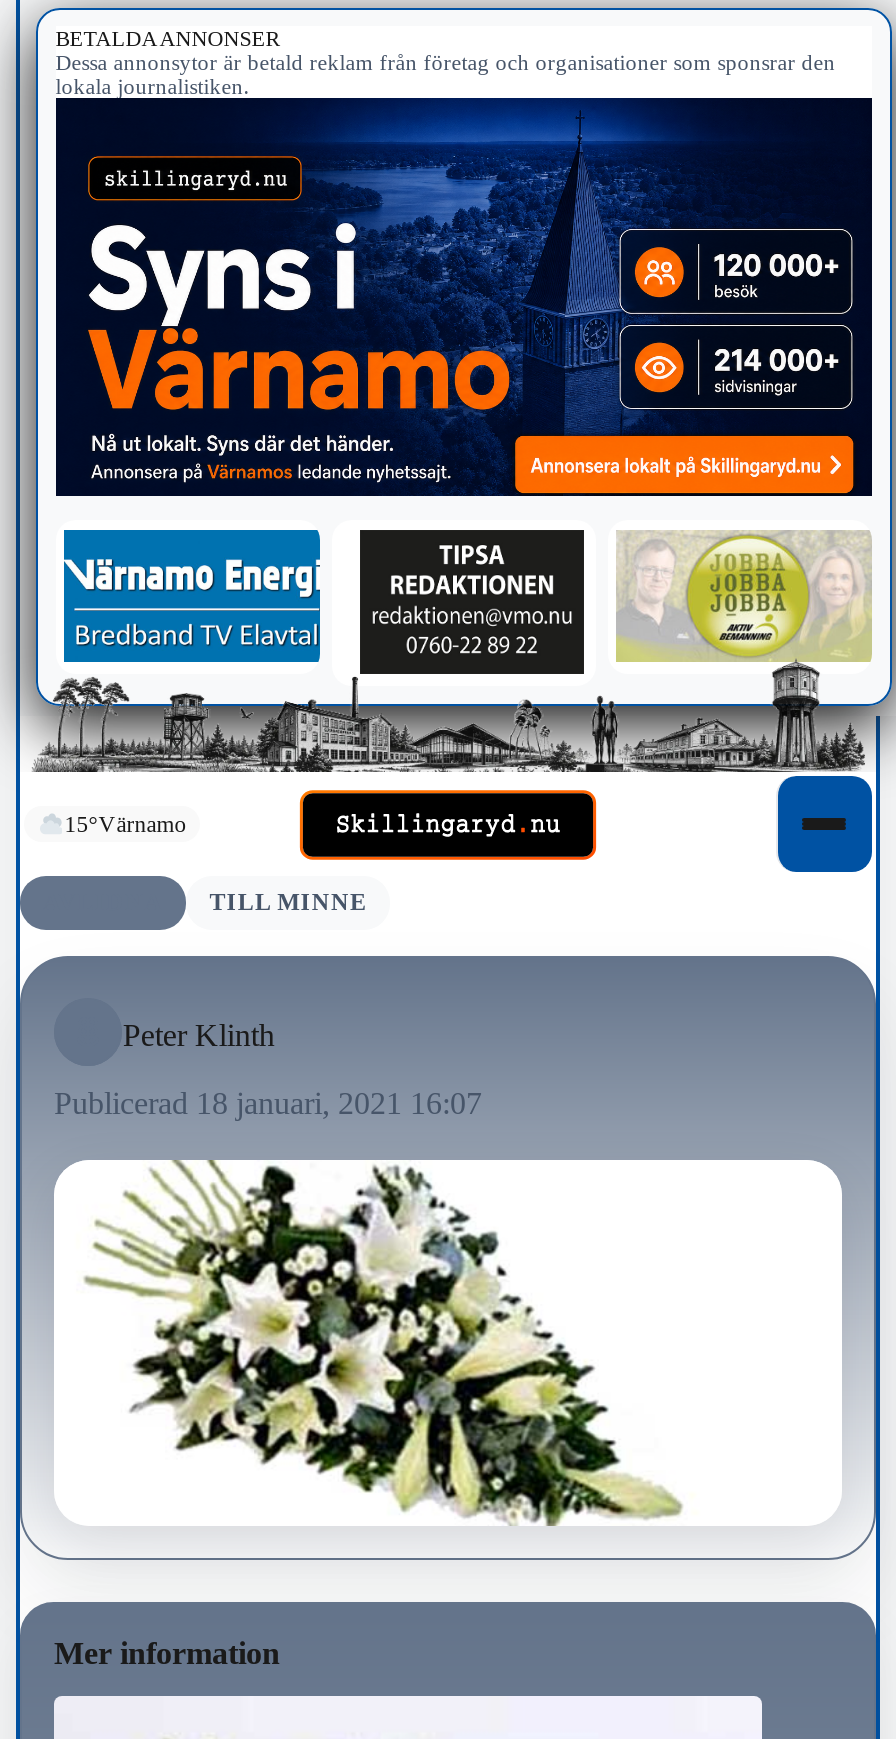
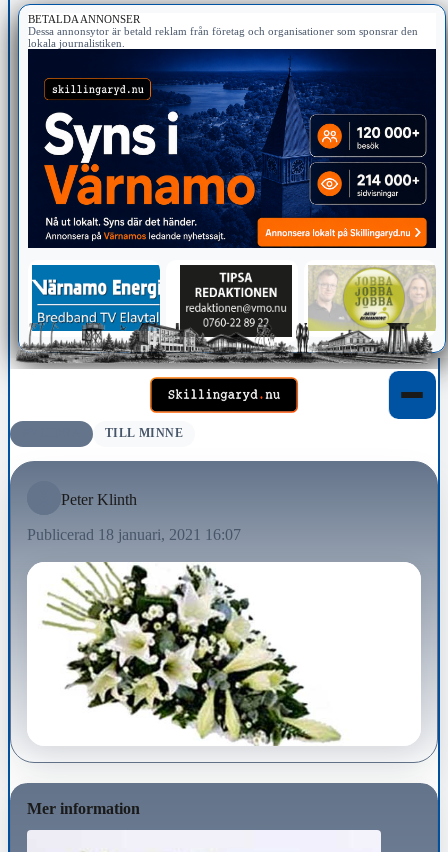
[34,646,874,772] [image] -> [16,322,433,368] [image]
[64,813,186,837] 15°Värnamo -> none

